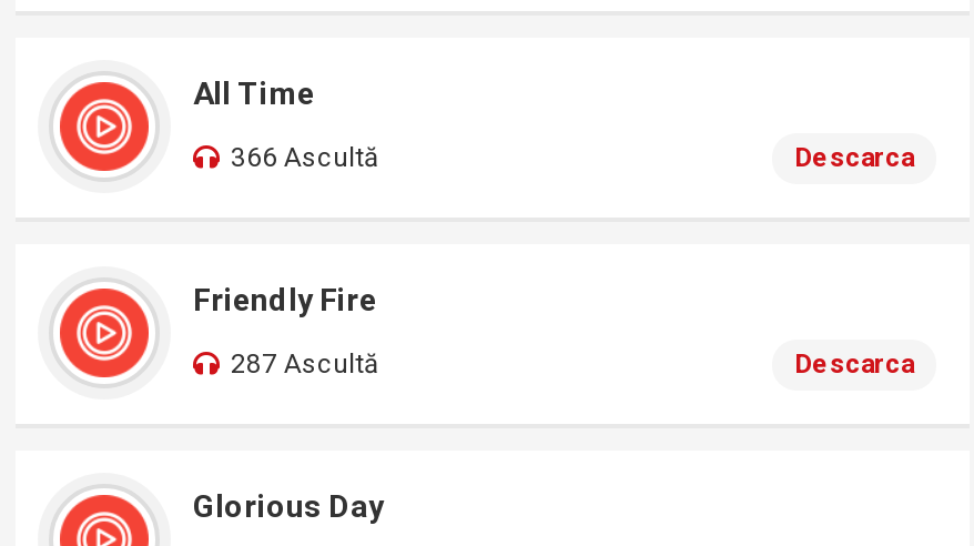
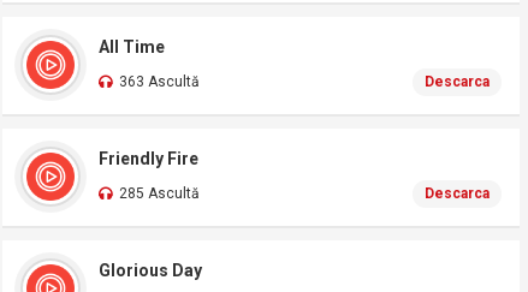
[231,142,379,173] 366 Ascultă -> [119,73,200,90] 363 Ascultă
[231,348,379,380] 287 Ascultă -> [119,185,200,202] 285 Ascultă

